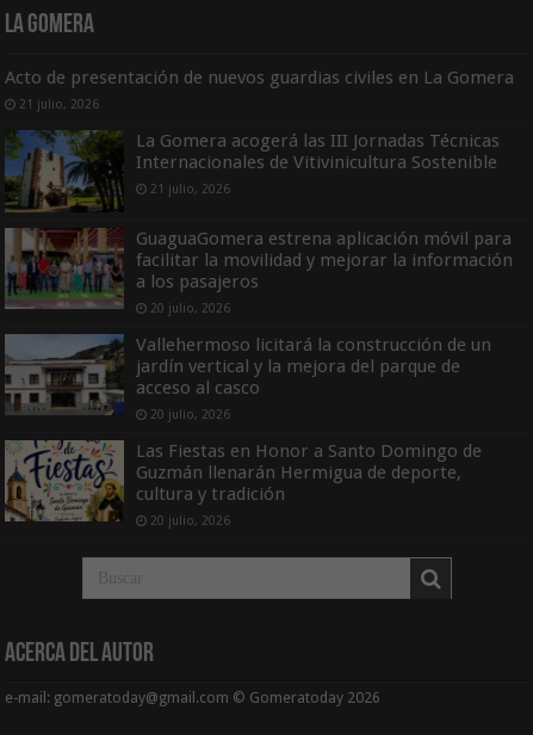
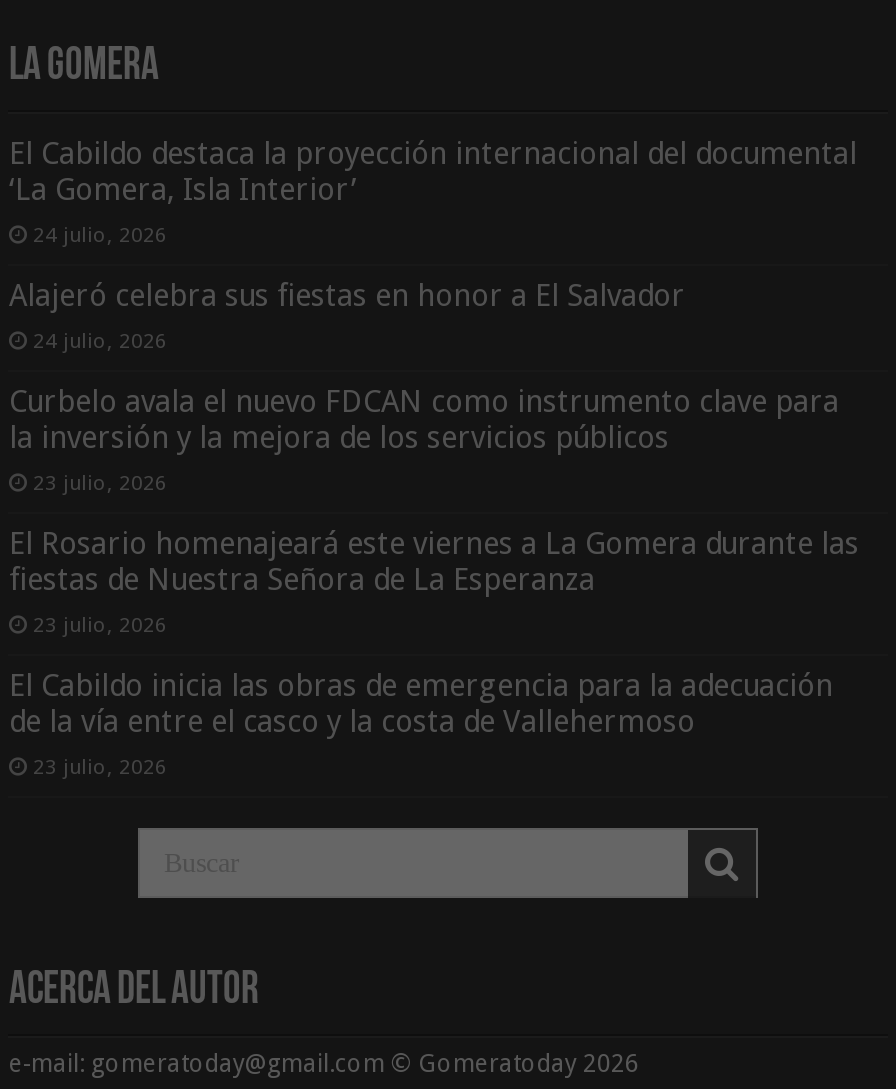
[5,67,515,112] Acto de presentación de nuevos guardias civiles en La Gomera | 21 julio, 2026 -> [9,135,857,245] El Cabildo destaca la proyección internacional del documental | ‘La Gomera, Isla Interior’ | 24 julio, 2026
[137,131,500,196] La Gomera acogerá las III Jornadas Técnicas | Internacionales de Vitivinicultura Sostenible | 21 julio, 2026 -> [9,277,685,351] Alajeró celebra sus fiestas en honor a El Salvador | 24 julio, 2026
[137,227,513,315] GuaguaGomera estrena aplicación móvil para | facilitar la movilidad y mejorar la información | a los pasajeros | 20 julio, 2026 -> [9,383,839,493] Curbelo avala el nuevo FDCAN como instrumento clave para | la inversión y la mejora de los servicios públicos | 23 julio, 2026
[137,334,492,421] Vallehermoso licitará la construcción de un | jardín vertical y la mejora del parque de | acceso al casco | 20 julio, 2026 -> [9,525,859,635] El Rosario homenajeará este viernes a La Gomera durante las | fiestas de Nuestra Señora de La Esperanza | 23 julio, 2026
[137,440,482,527] Las Fiestas en Honor a Santo Domingo de | Guzmán llenarán Hermigua de deporte, | cultura y tradición | 20 julio, 2026 -> [9,667,833,777] El Cabildo inicia las obras de emergencia para la adecuación | de la vía entre el casco y la costa de Vallehermoso | 23 julio, 2026

